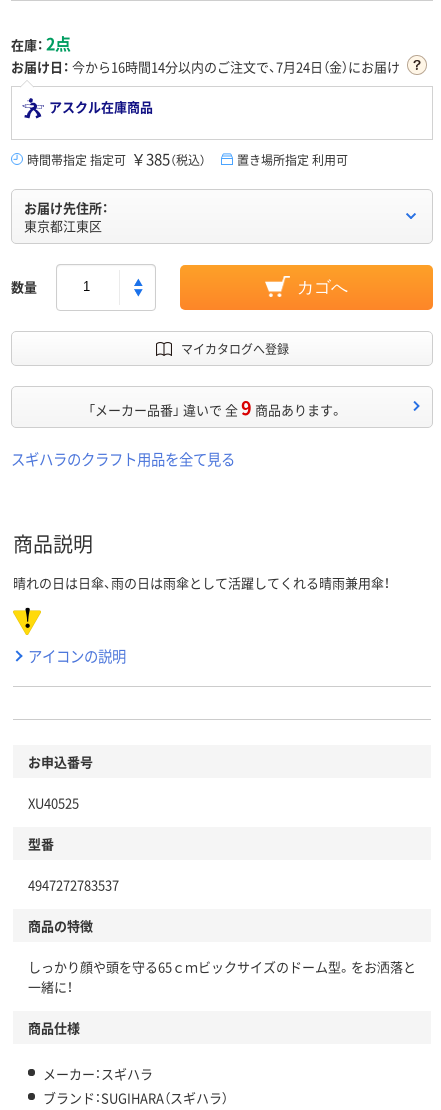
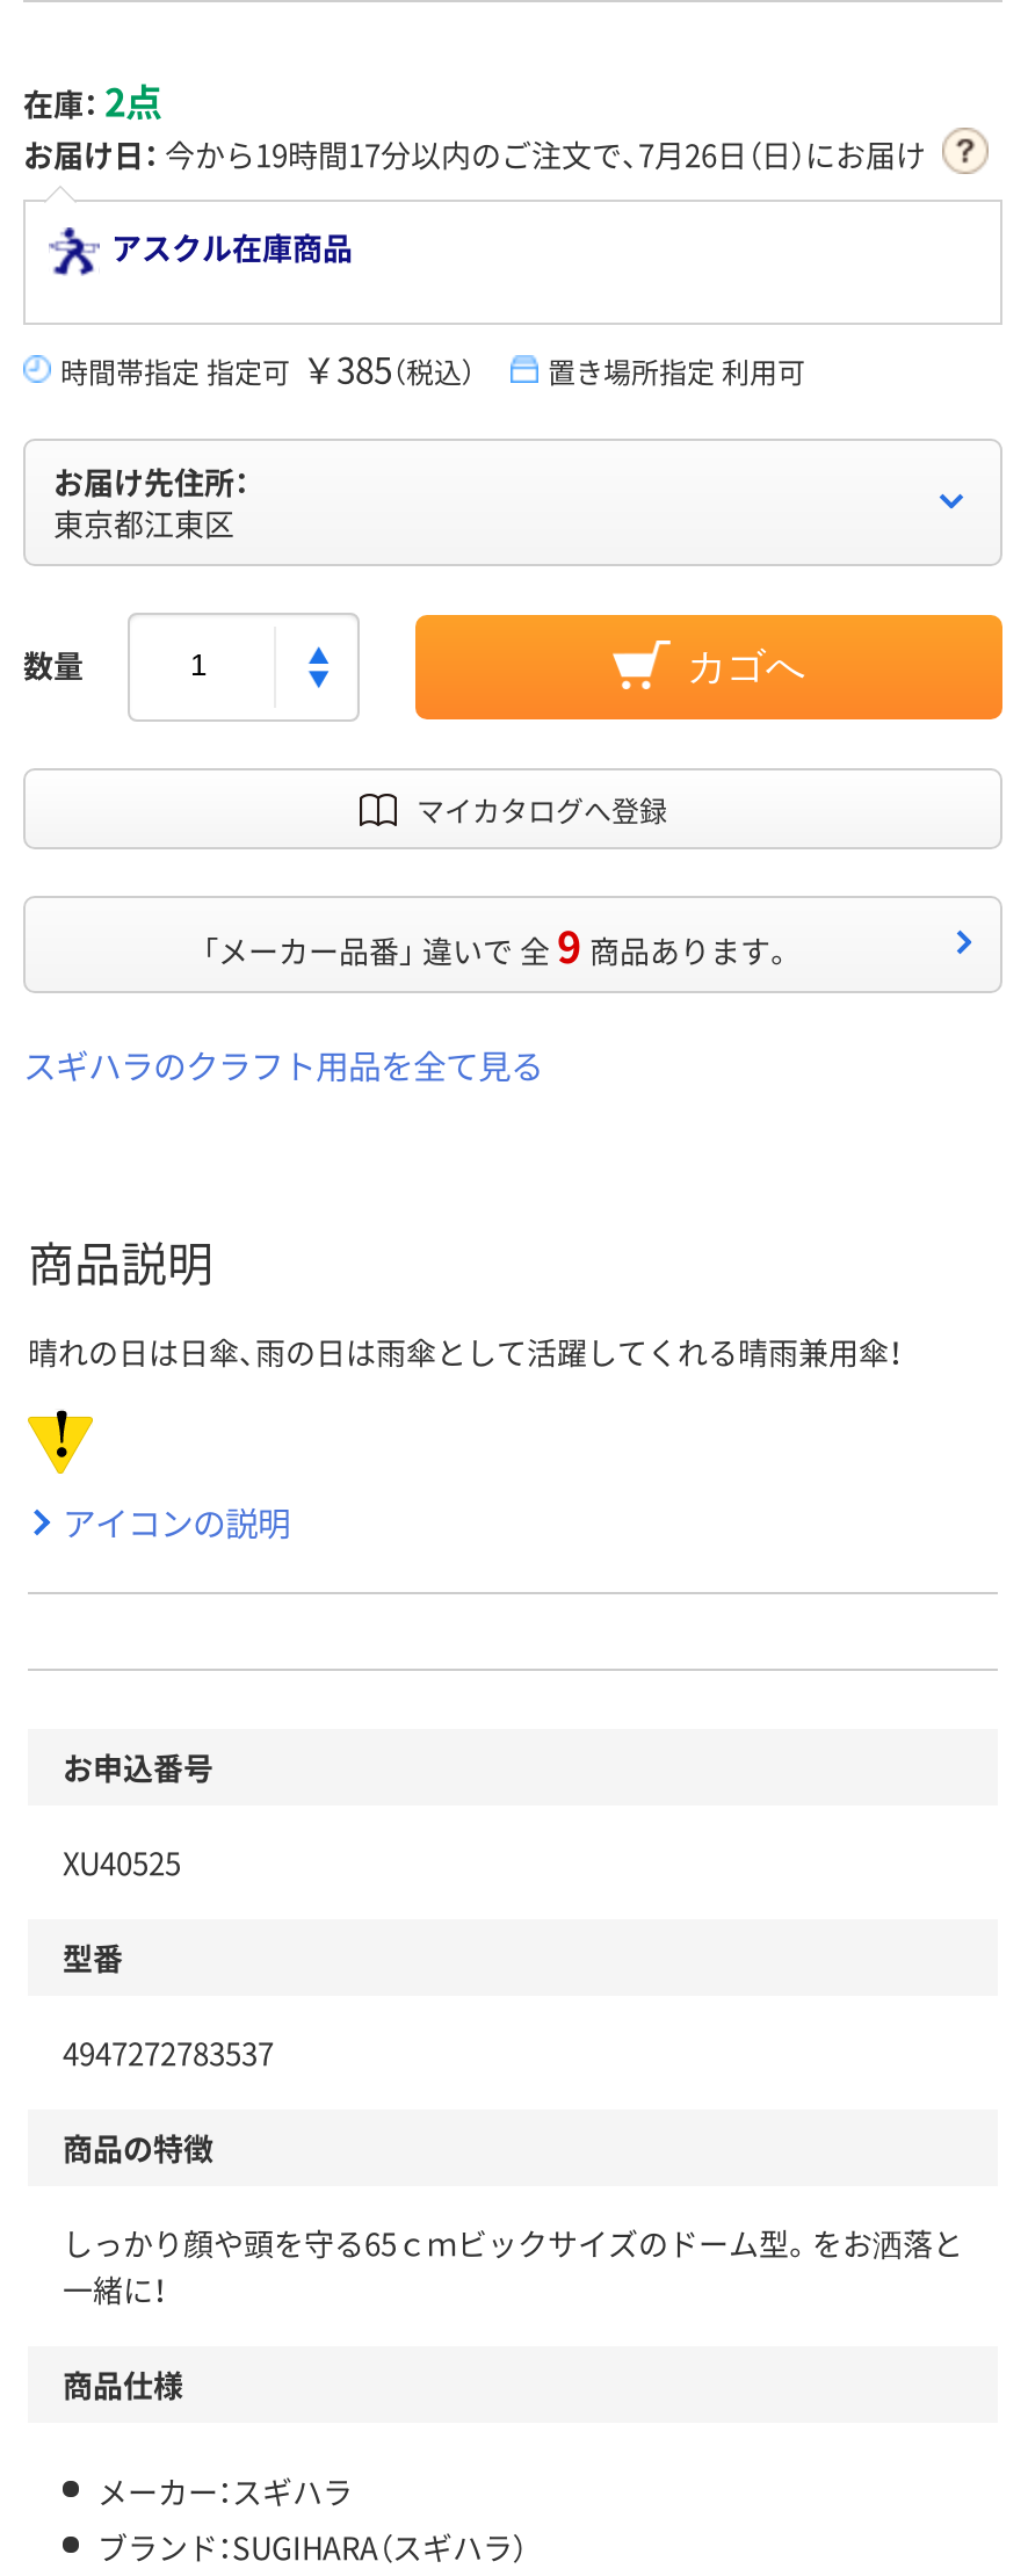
[11,57,400,76] お届け日：今から16時間14分以内のご注文で、7月24日（金）にお届け -> [23,132,926,176] お届け日：今から19時間17分以内のご注文で、7月26日（日）にお届け

